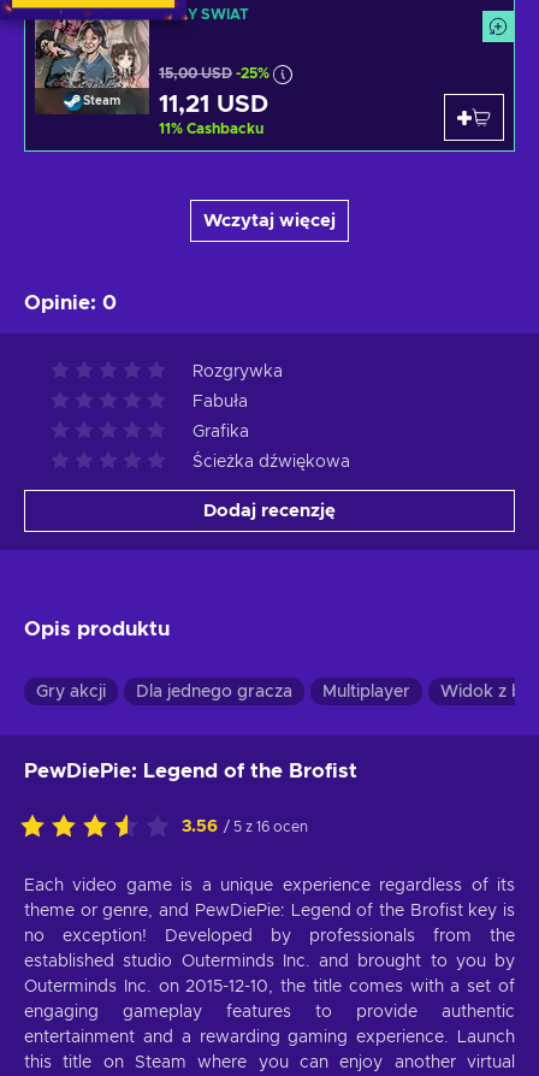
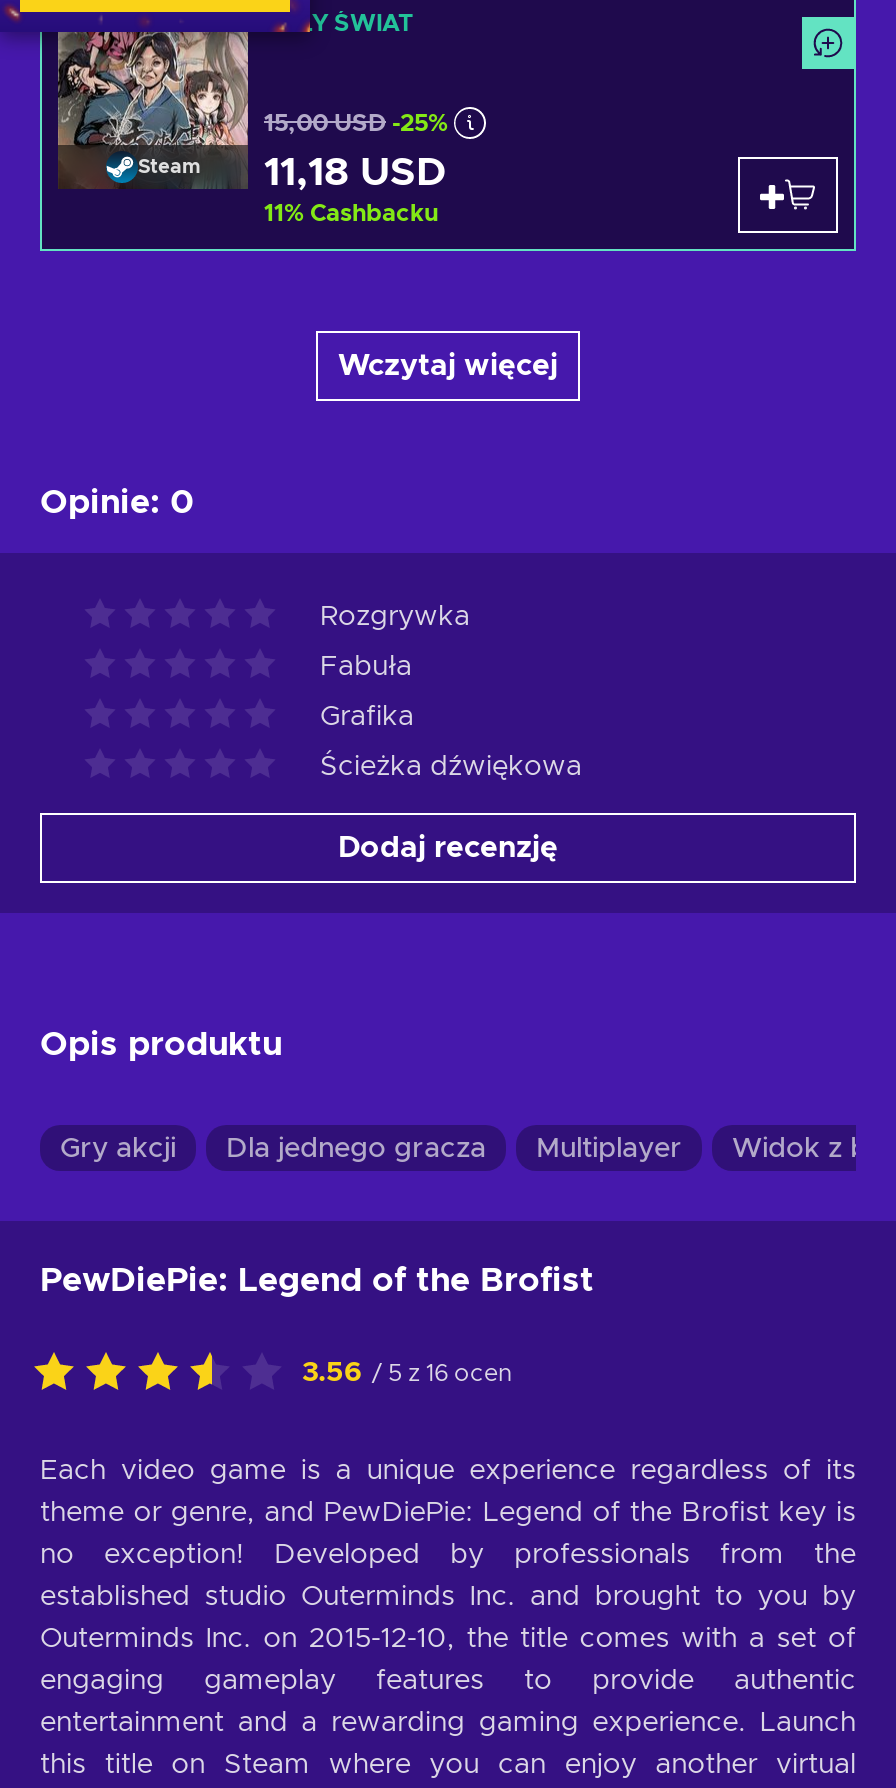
[159,92,268,116] 11,21 USD -> [264,153,446,193] 11,18 USD

